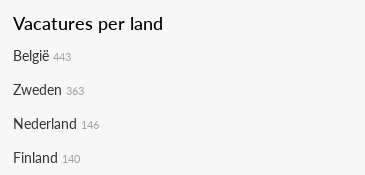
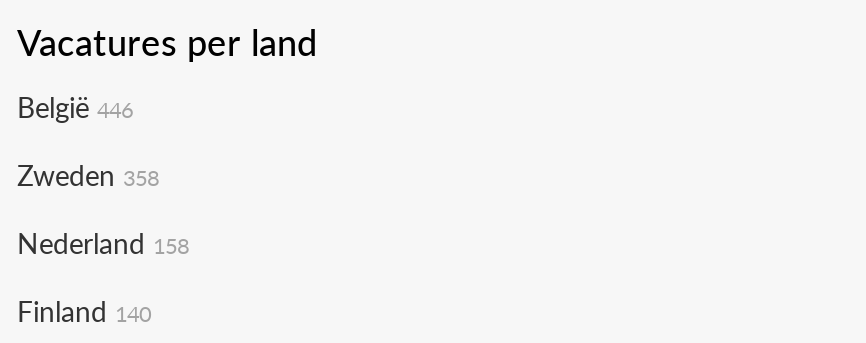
[13,45,71,65] België 443 -> [17,86,133,126] België 446
[13,79,84,99] Zweden 363 -> [17,154,159,194] Zweden 358
[13,113,99,133] Nederland 146 -> [17,222,189,262] Nederland 158

